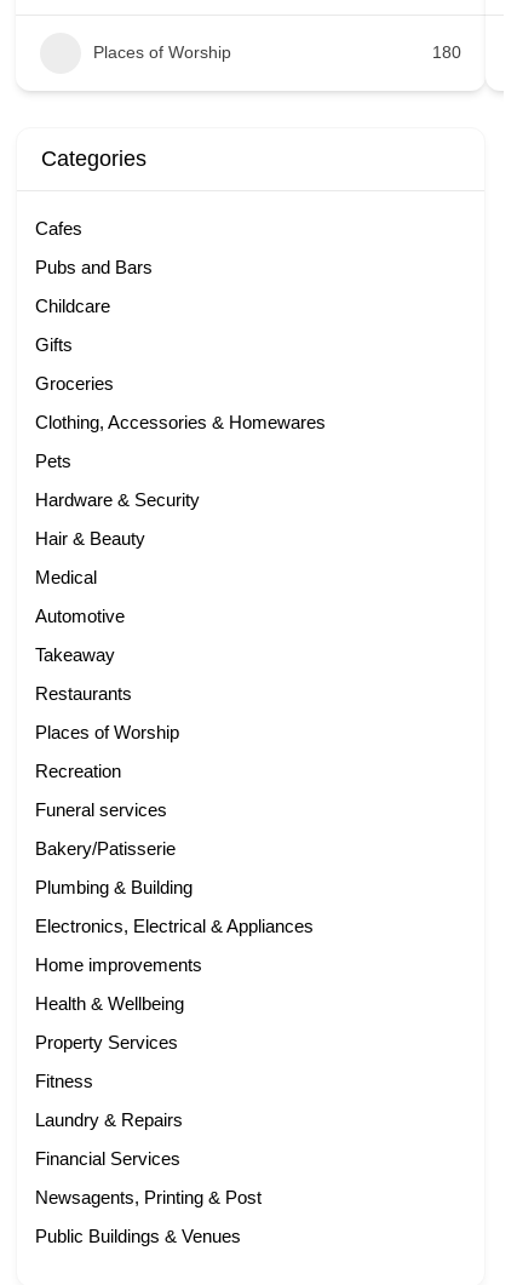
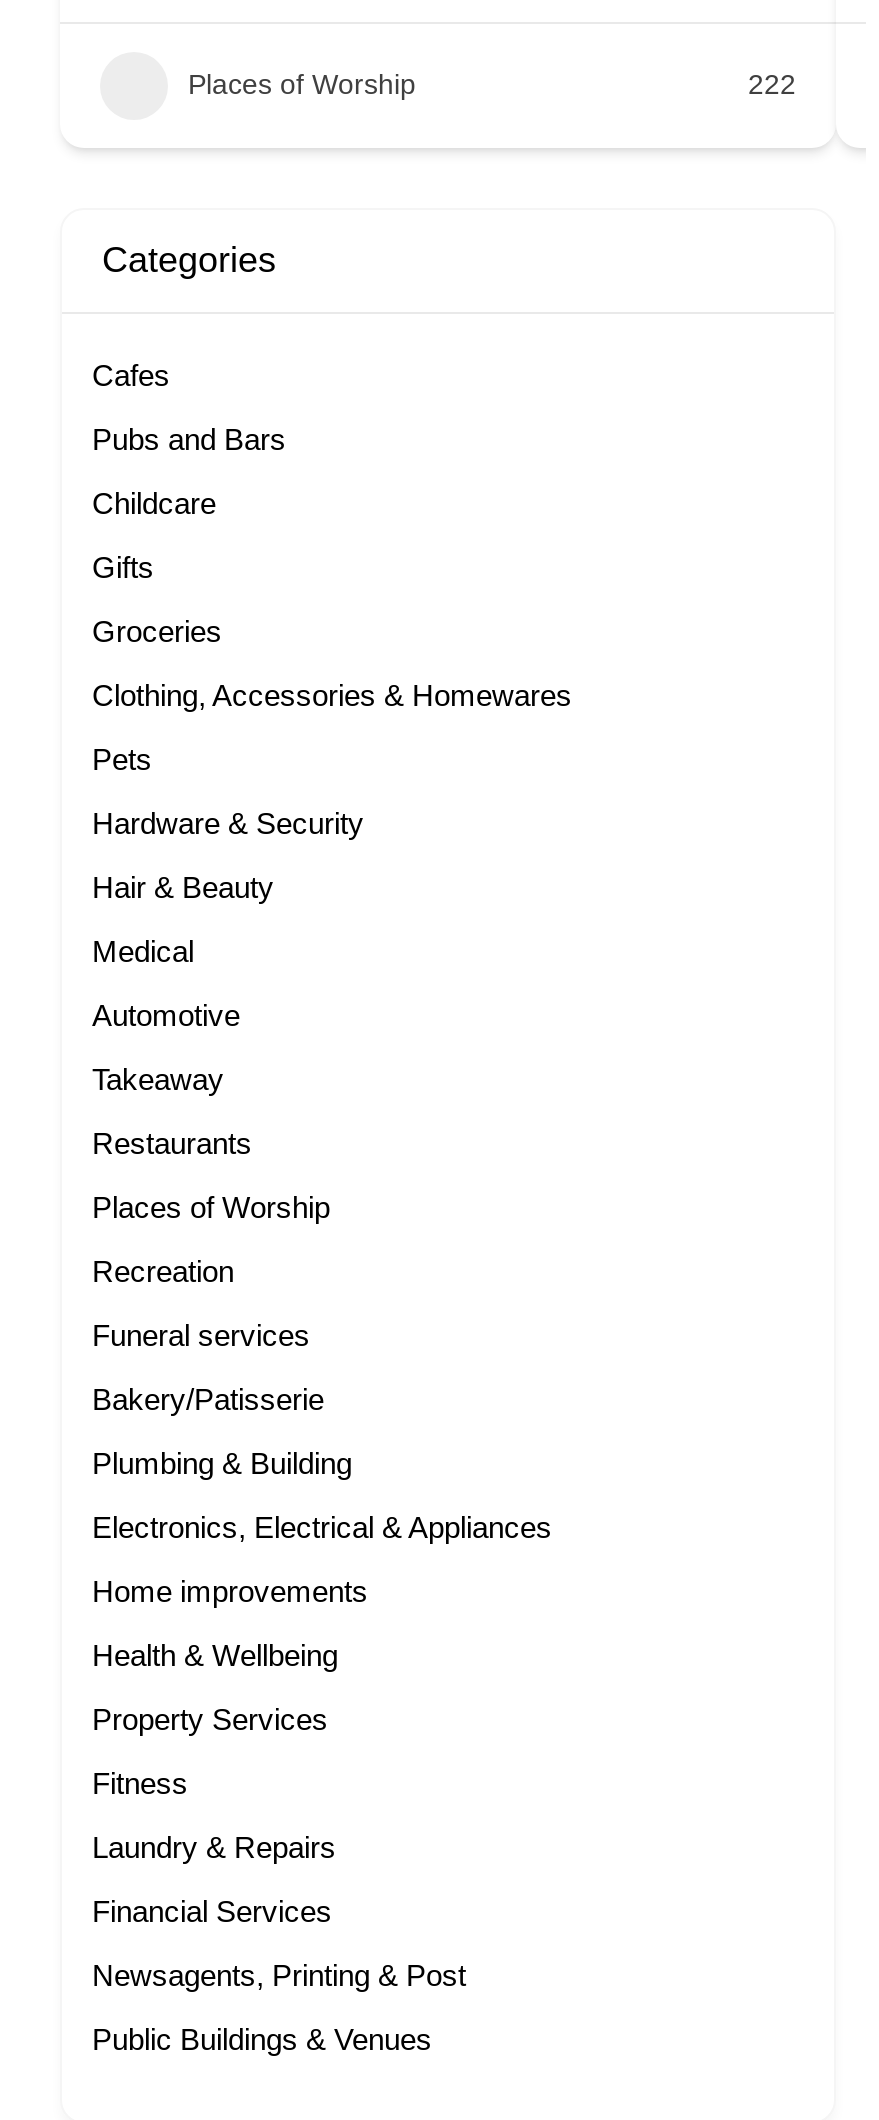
[432,43,461,62] 180 -> [748,68,796,100] 222

